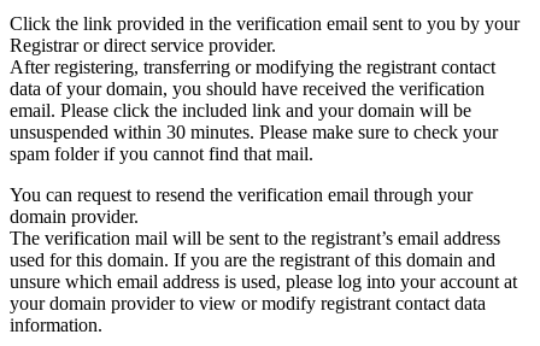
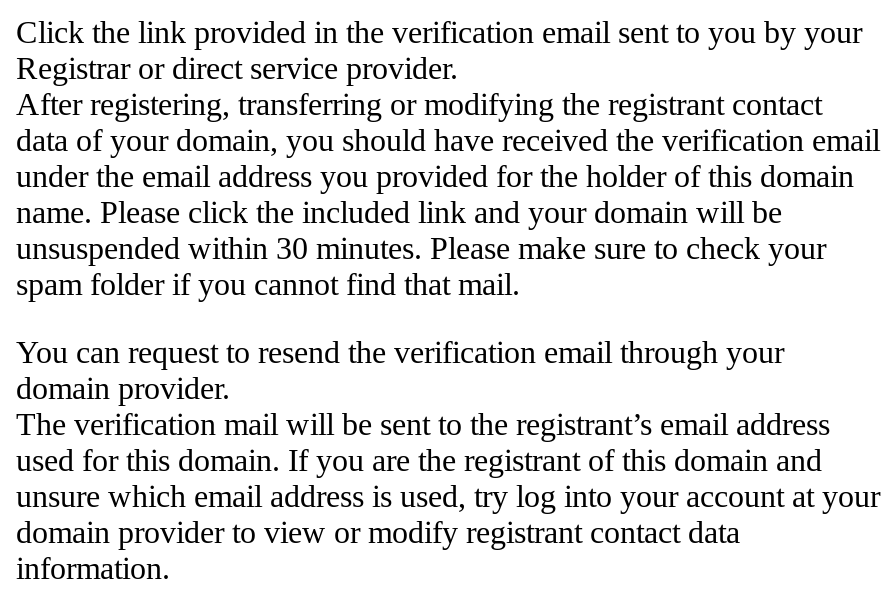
[10,78,485,120] data of your domain, you should have received the verification | email. Please click the included link and your domain will be -> [16,123,880,229] data of your domain, you should have received the verification email | under the email address you provided for the holder of this domain | name. Please click the included link and your domain will be
[10,271,517,313] unsure which email address is used, please log into your account at | your domain provider to view or modify registrant contact data -> [16,479,880,549] unsure which email address is used, try log into your account at your | domain provider to view or modify registrant contact data

